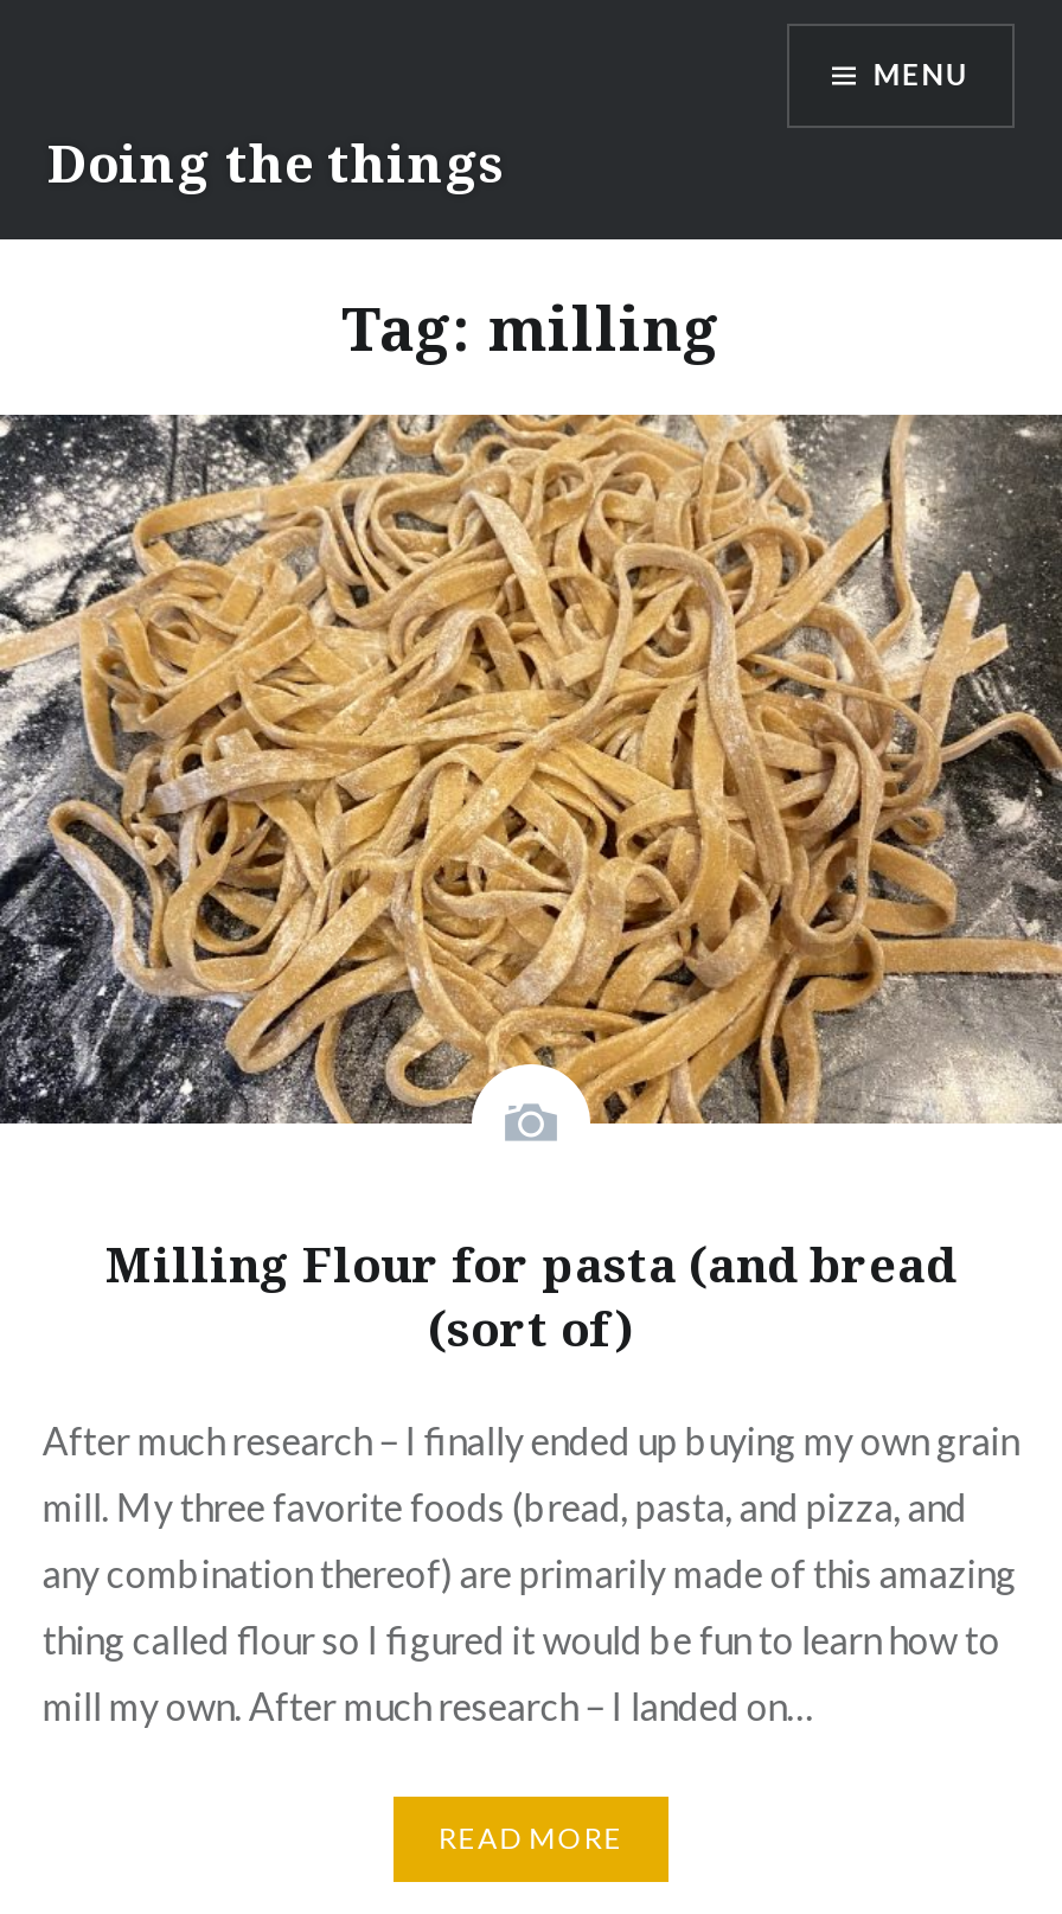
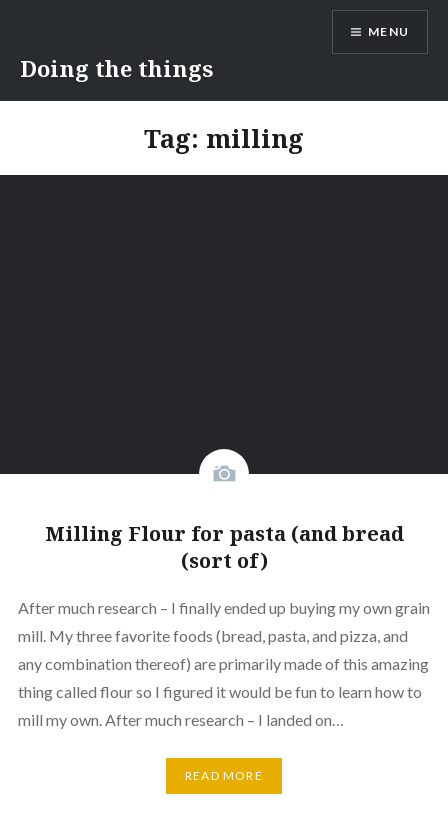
[7,412,1055,1126] [image] -> none

